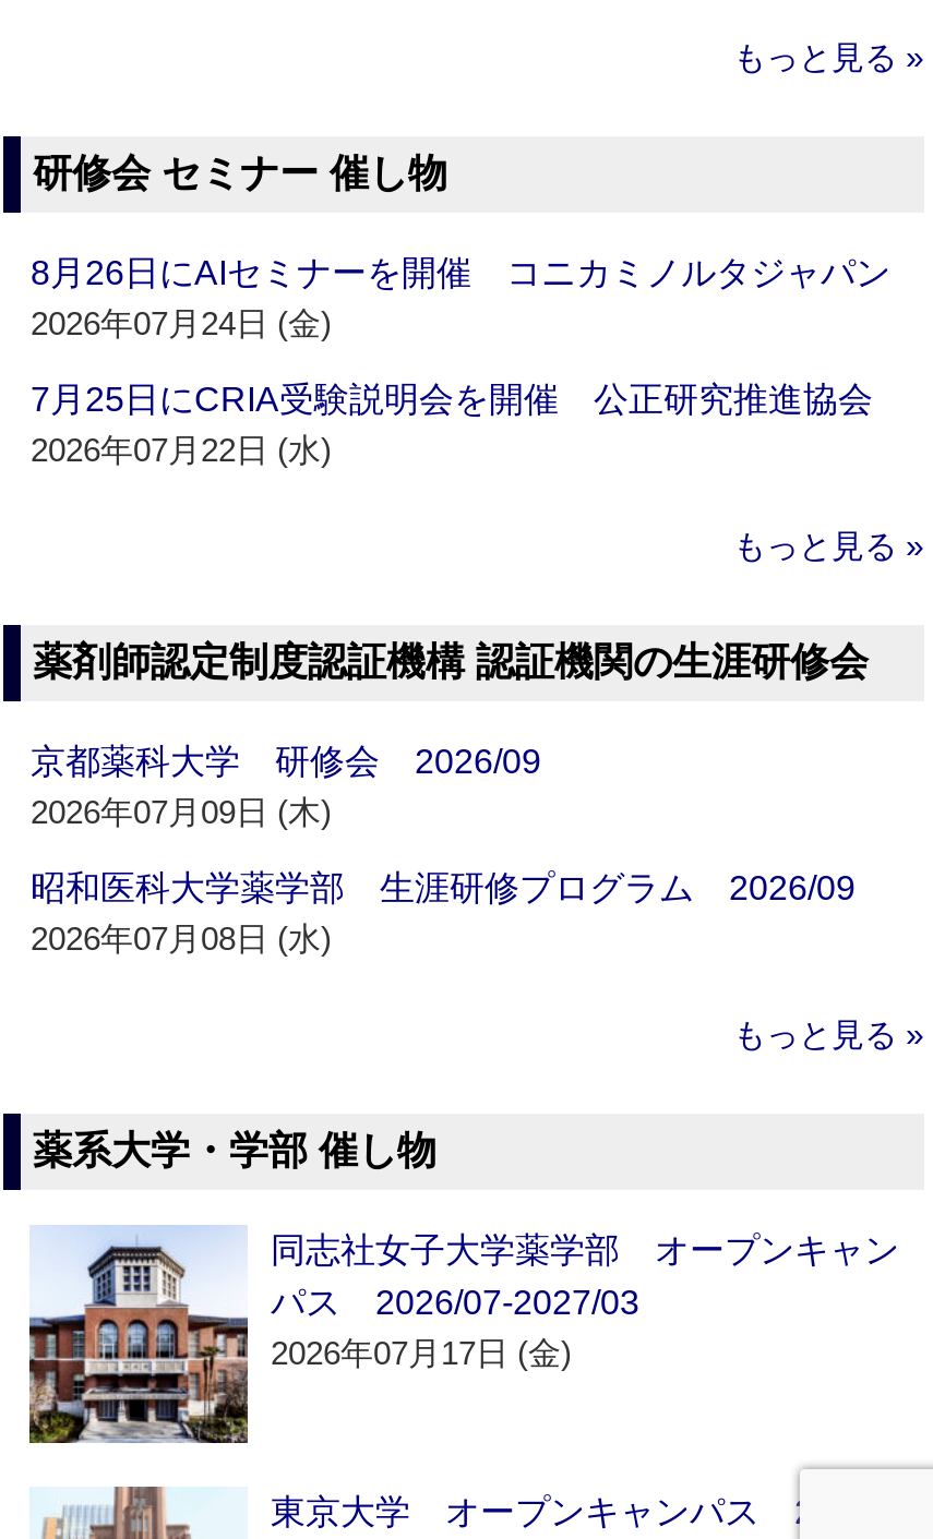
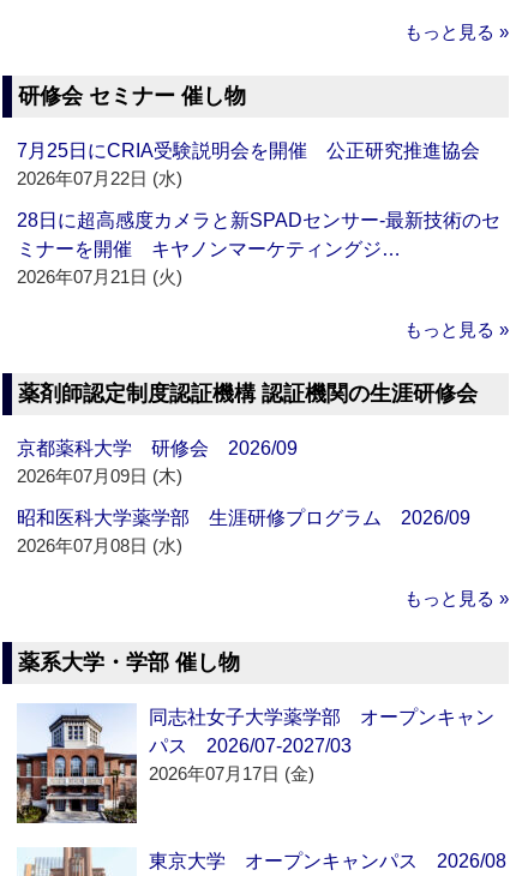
[30,255,890,342] 8月26日にAIセミナーを開催 コニカミノルタジャパン | 2026年07月24日 (金) -> none
moved [30,382,873,469] -> [17,141,480,189]: 7月25日にCRIA受験説明会を開催 公正研究推進協会 | 2026年07月22日 (水)
none -> [17,210,501,287] 28日に超高感度カメラと新SPADセンサー‐最新技術のセ | ミナーを開催 キヤノンマーケティングジ… | 2026年07月21日 (火)

